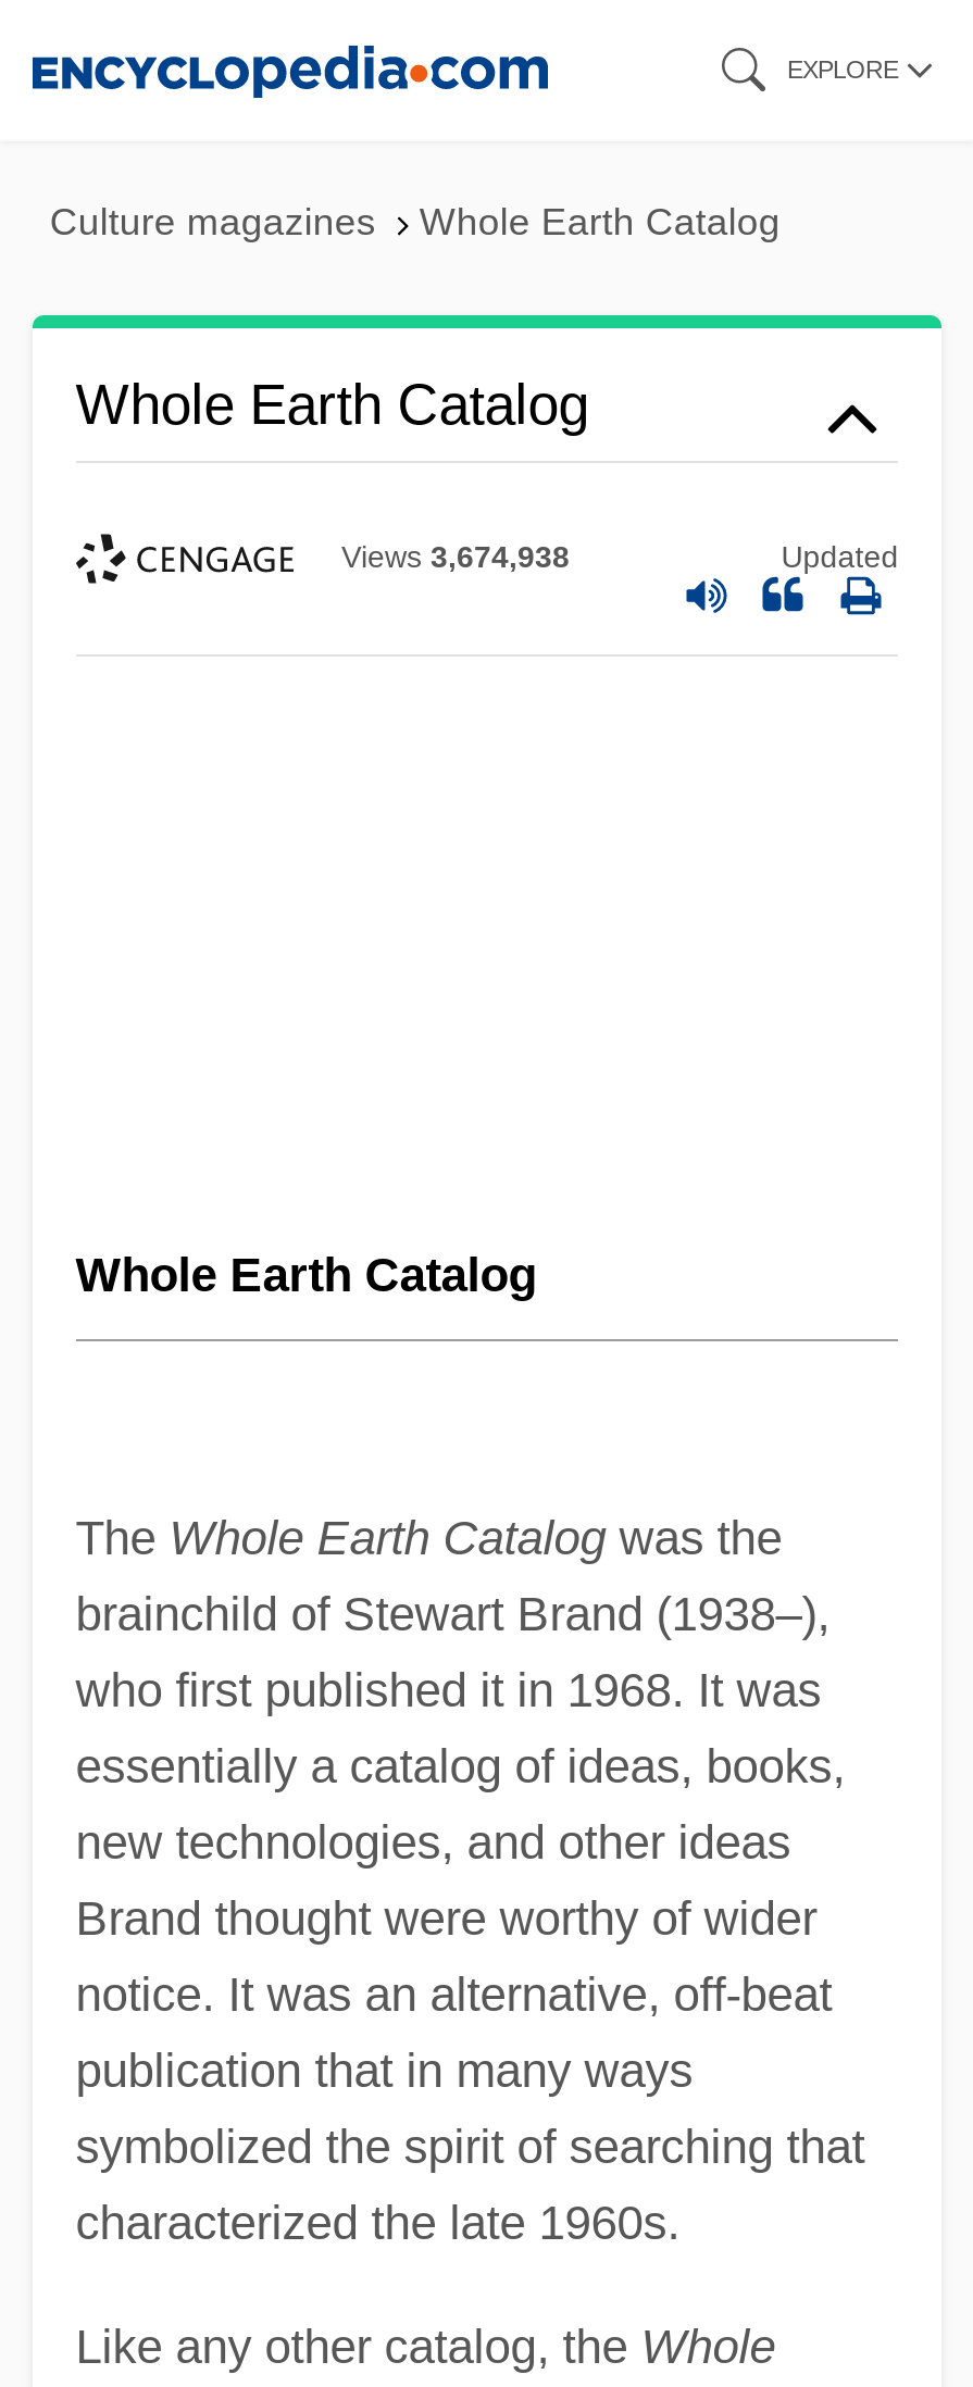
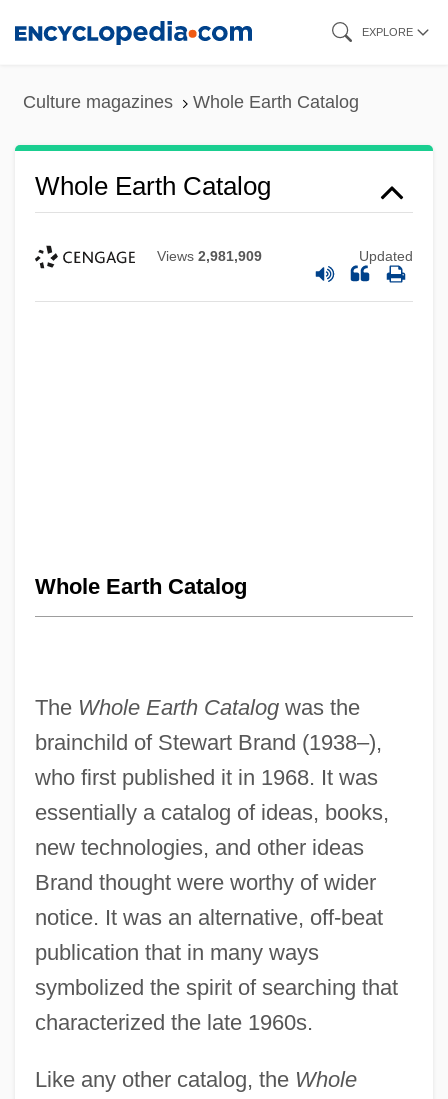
[341,540,570,575] Views 3,674,938 -> [157,248,262,264] Views 2,981,909

